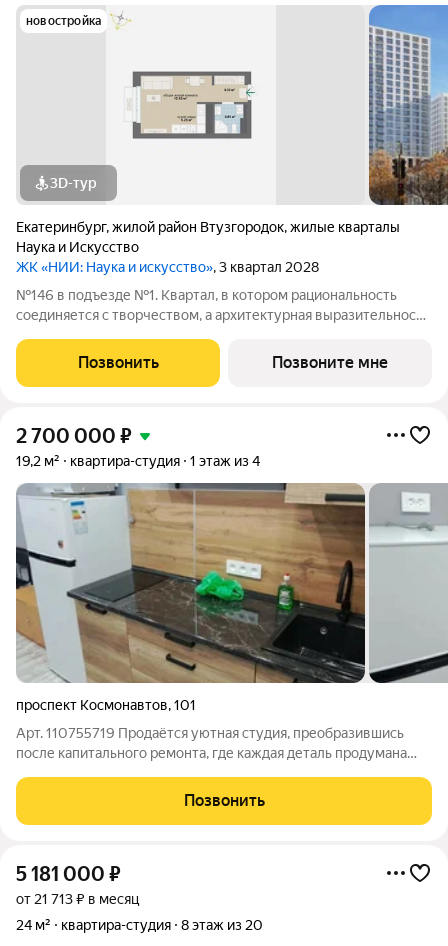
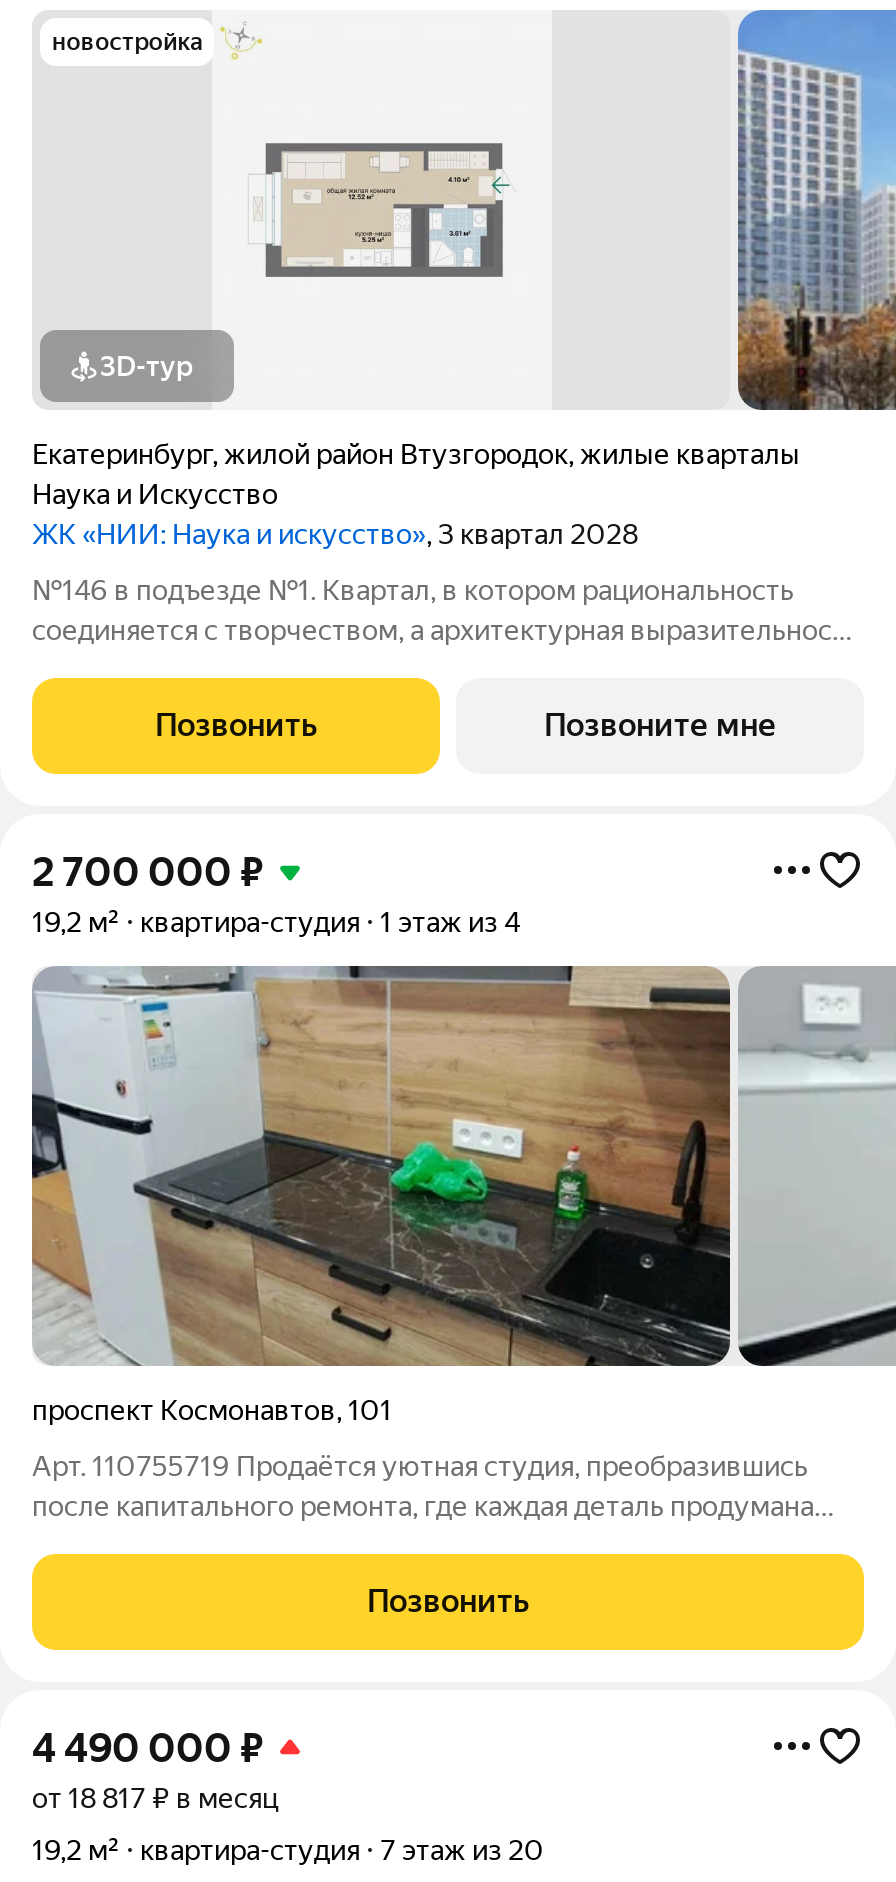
[16,862,121,886] 5 181 000 ₽ -> [32,1724,264,1772] 4 490 000 ₽
[16,891,139,907] от 21 713 ₽ в месяц -> [32,1782,278,1814] от 18 817 ₽ в месяц
[16,917,51,933] 24 м² -> [32,1834,120,1866] 19,2 м²
[181,917,263,933] 8 этаж из 20 -> [380,1834,544,1866] 7 этаж из 20

